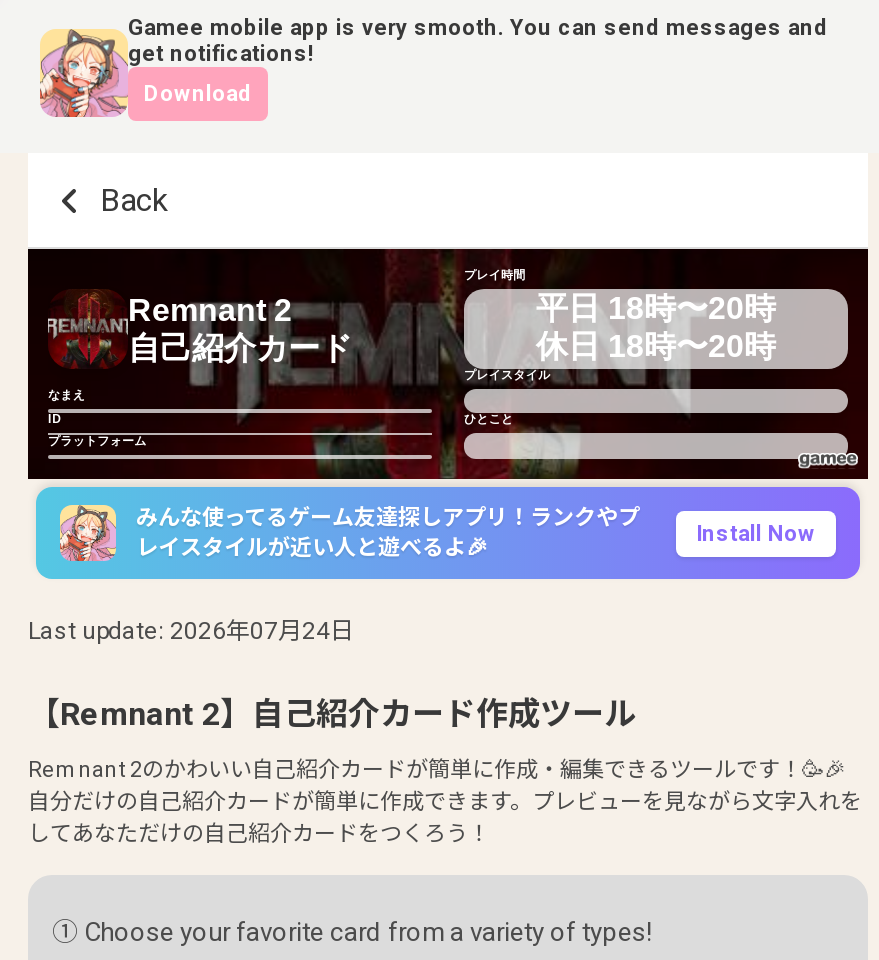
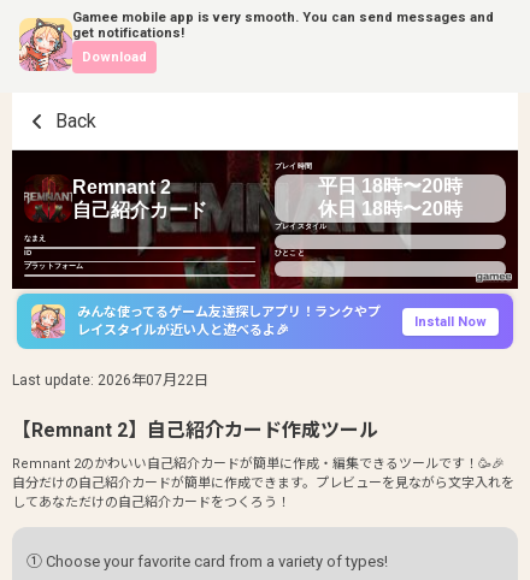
[28,617,354,645] Last update: 2026年07月24日 -> [12,372,208,389] Last update: 2026年07月22日

